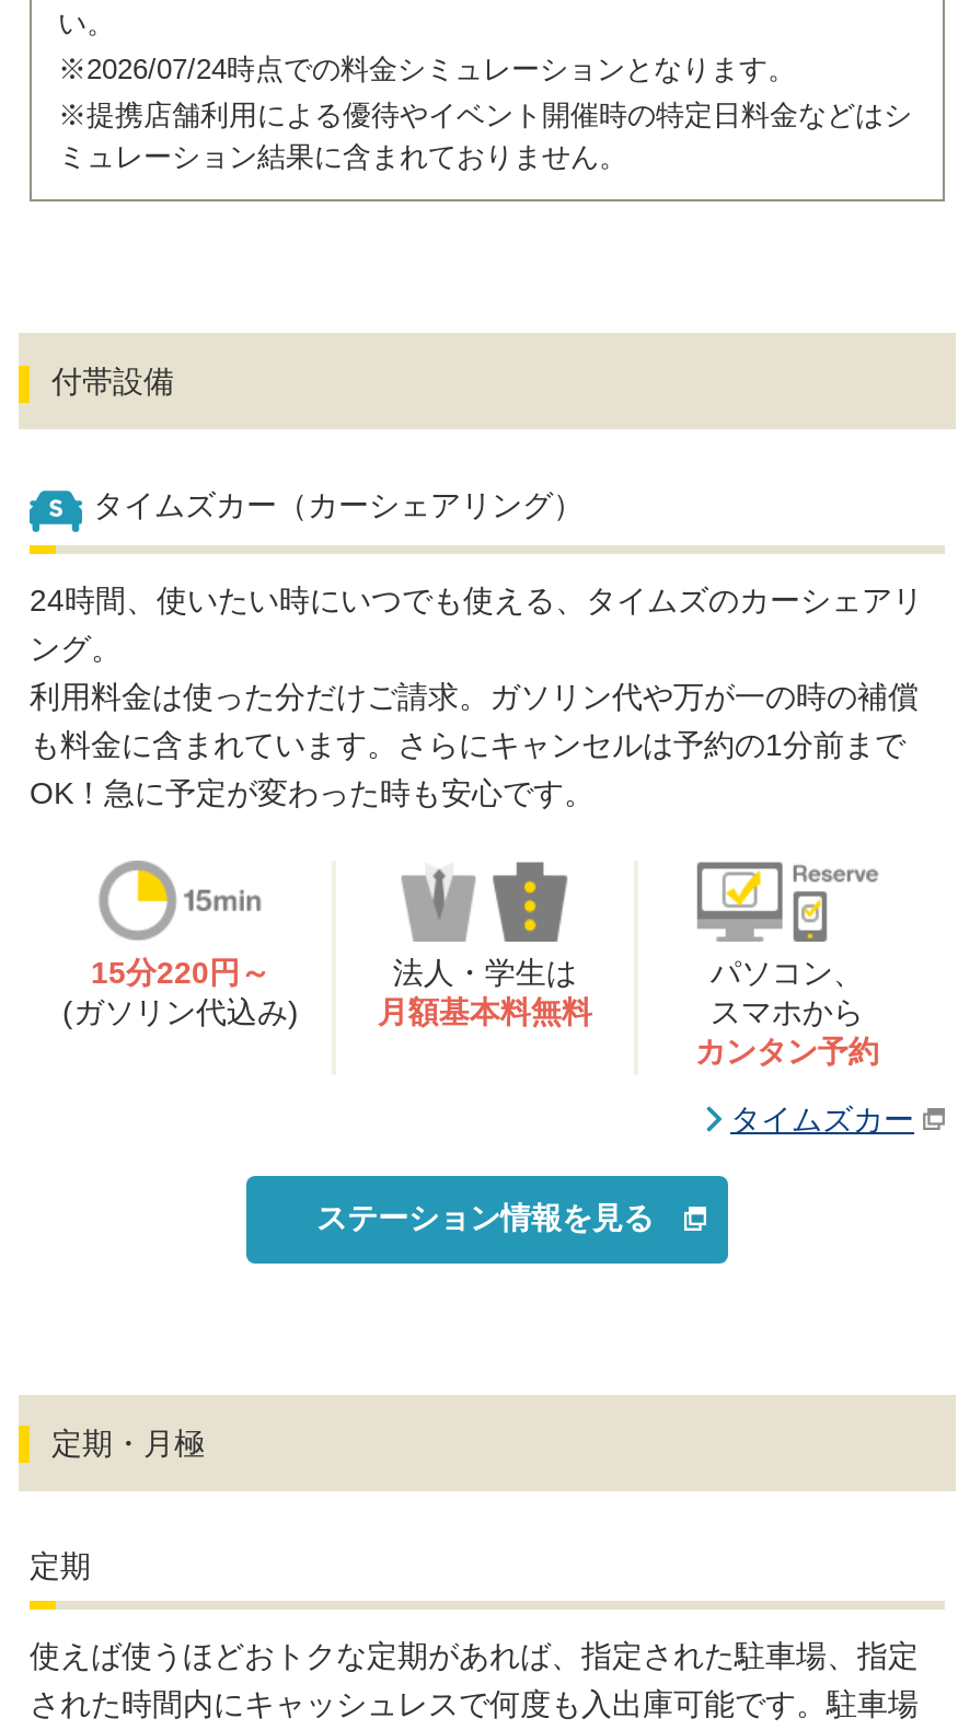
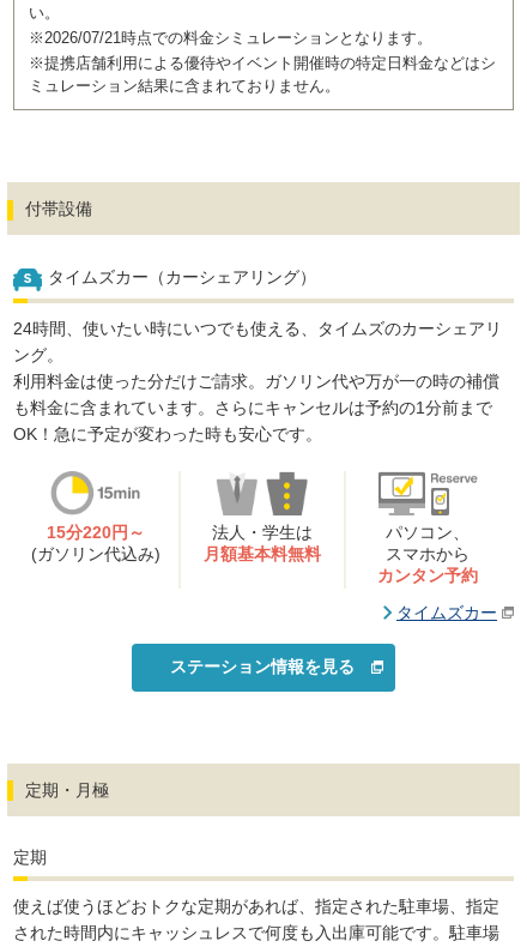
[58,54,796,86] ※2026/07/24時点での料金シミュレーションとなります。 -> [29,29,432,47] ※2026/07/21時点での料金シミュレーションとなります。

